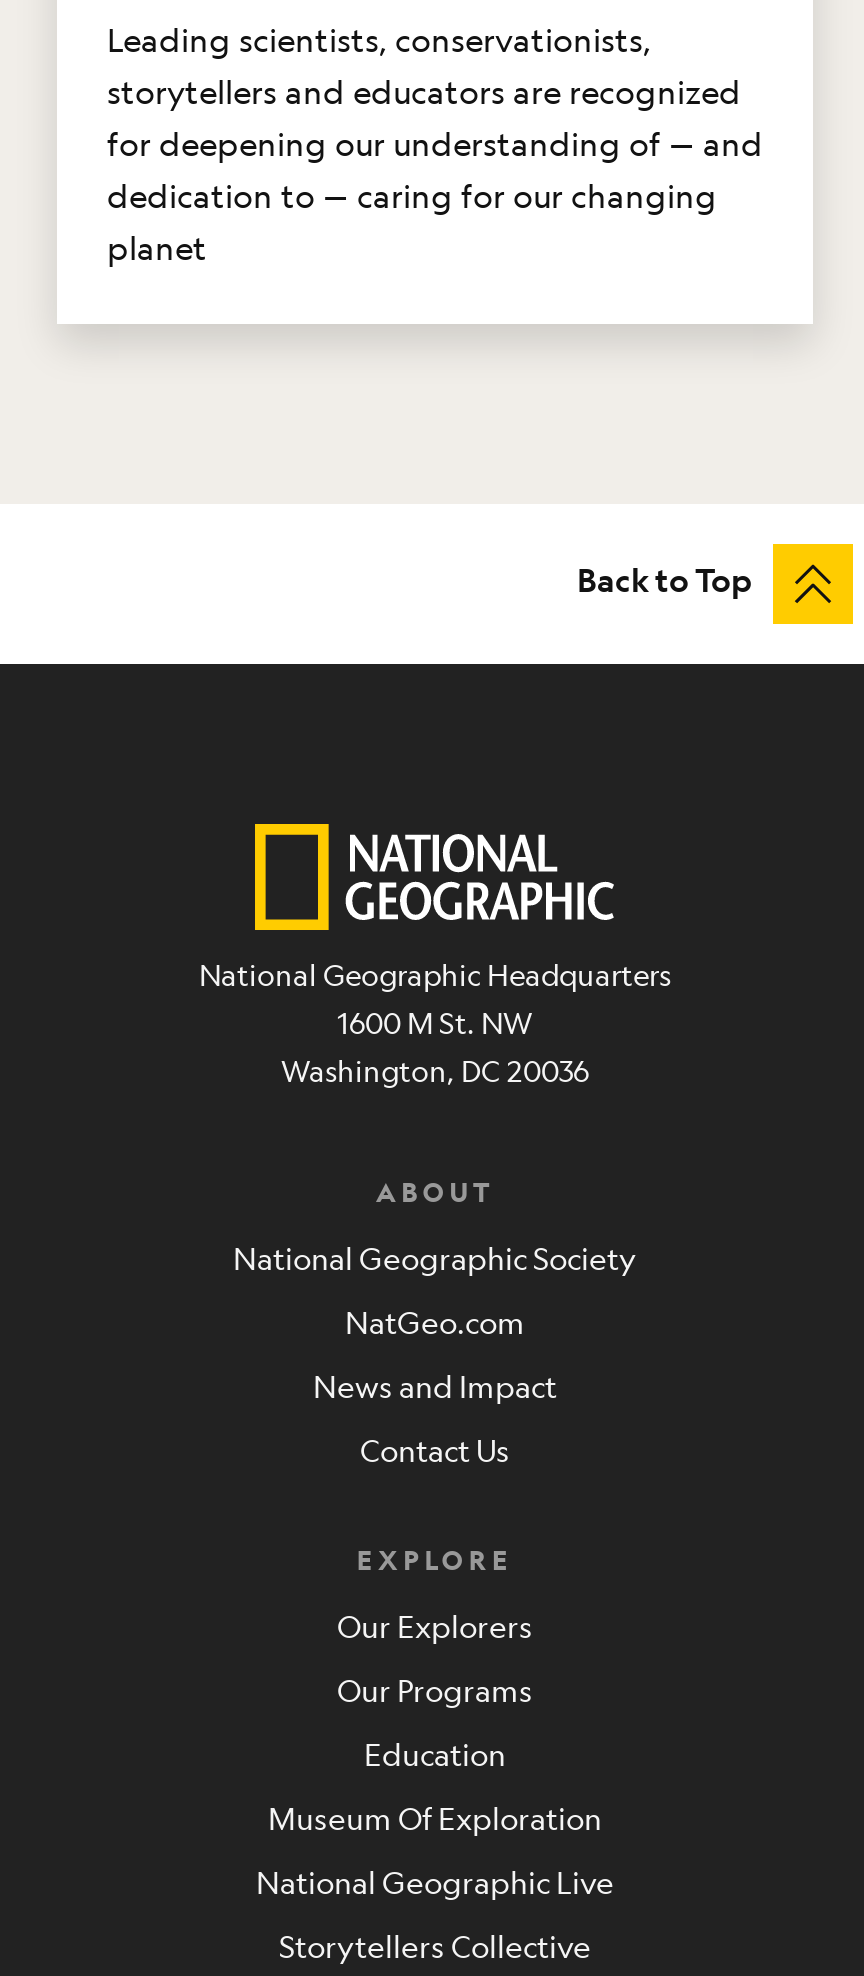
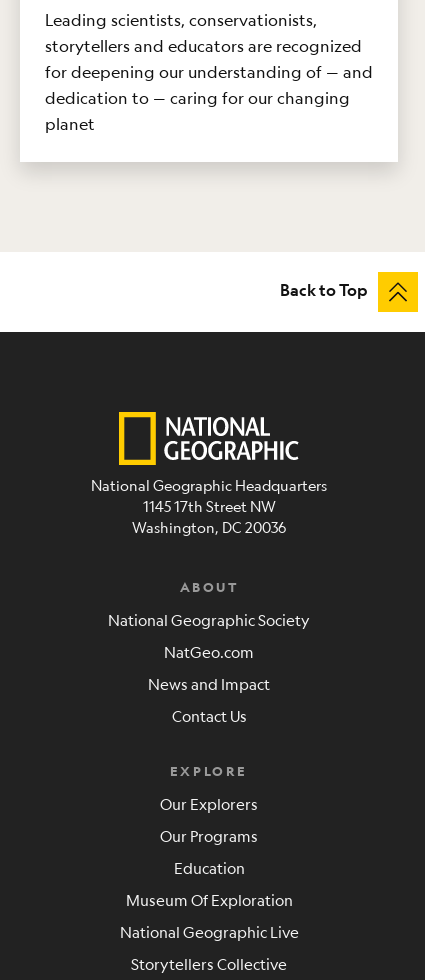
[337,1003,533,1039] 1600 M St. NW -> [142,497,275,515] 1145 17th Street NW

